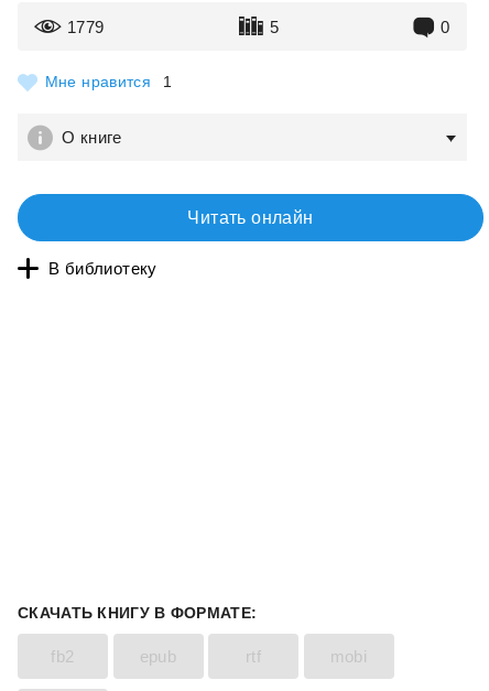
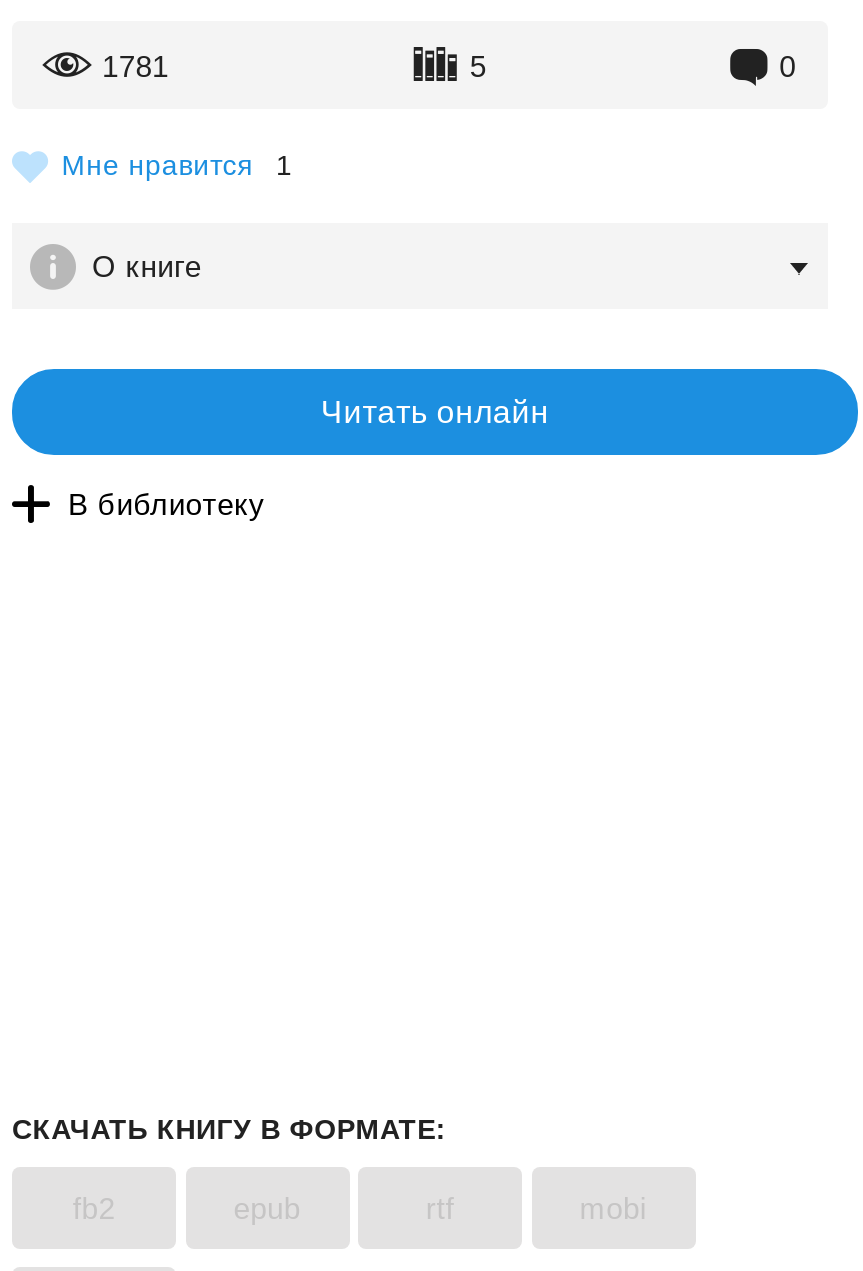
[67,18,104,36] 1779 -> [102,49,169,83] 1781

